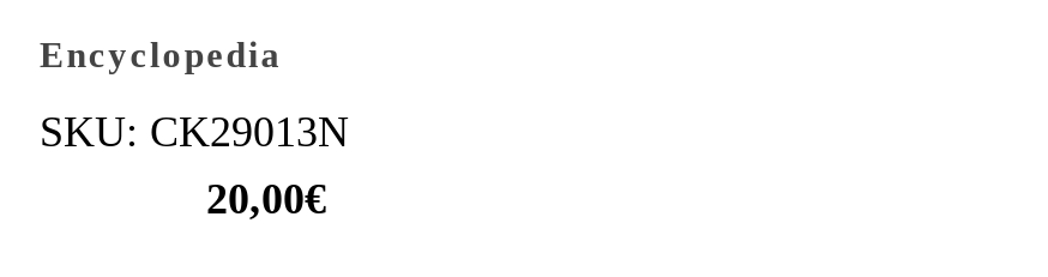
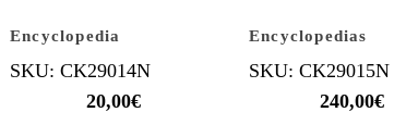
none -> [249,27,390,112] Encyclopedias | SKU: CK29015N | 240,00€
[40,108,349,156] SKU: CK29013N -> [10,60,151,82] SKU: CK29014N

